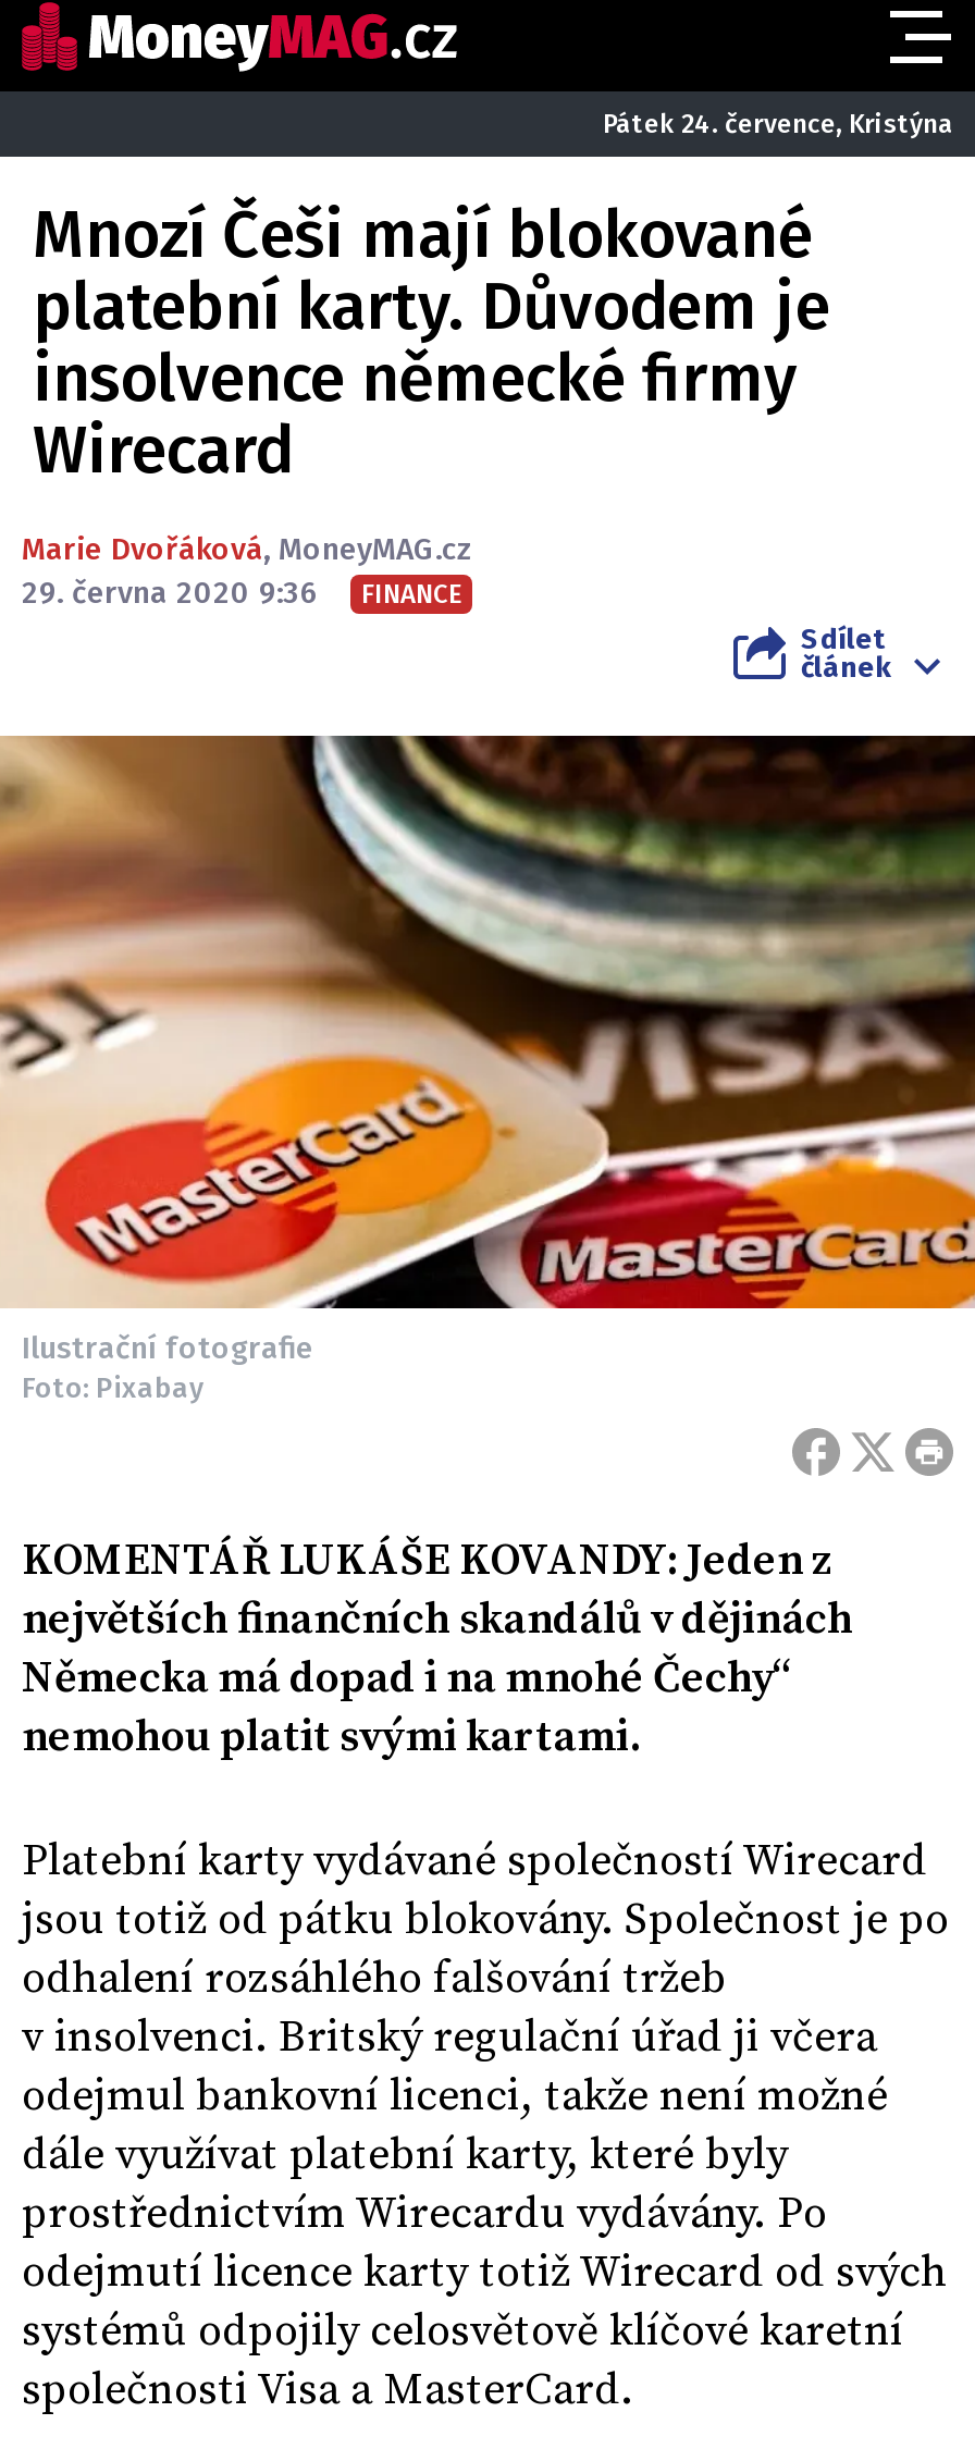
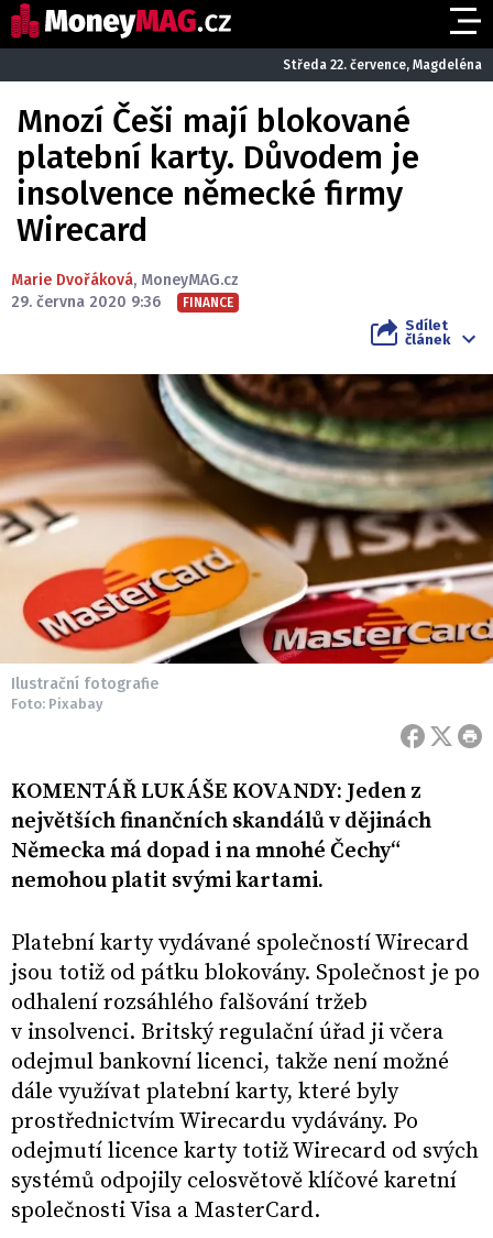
[603,108,953,138] Pátek 24. července, Kristýna -> [283,57,482,72] Středa 22. července, Magdeléna

